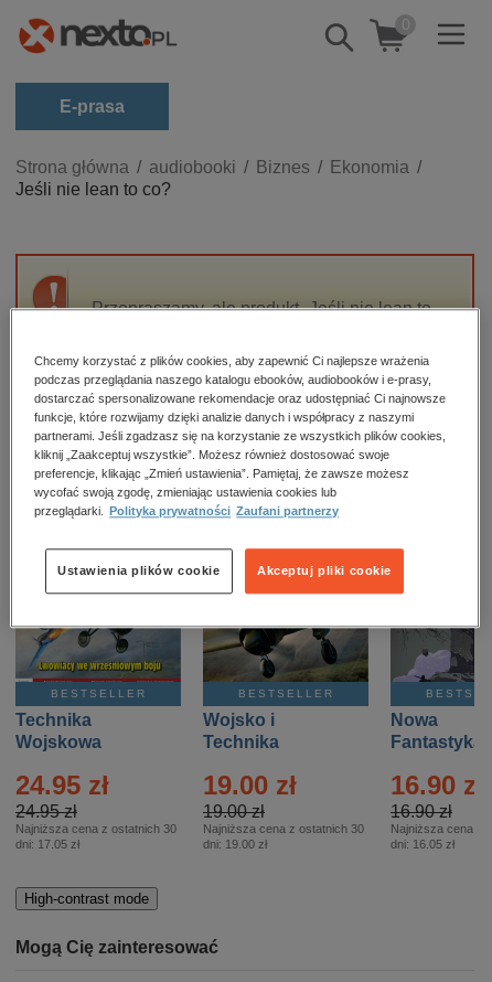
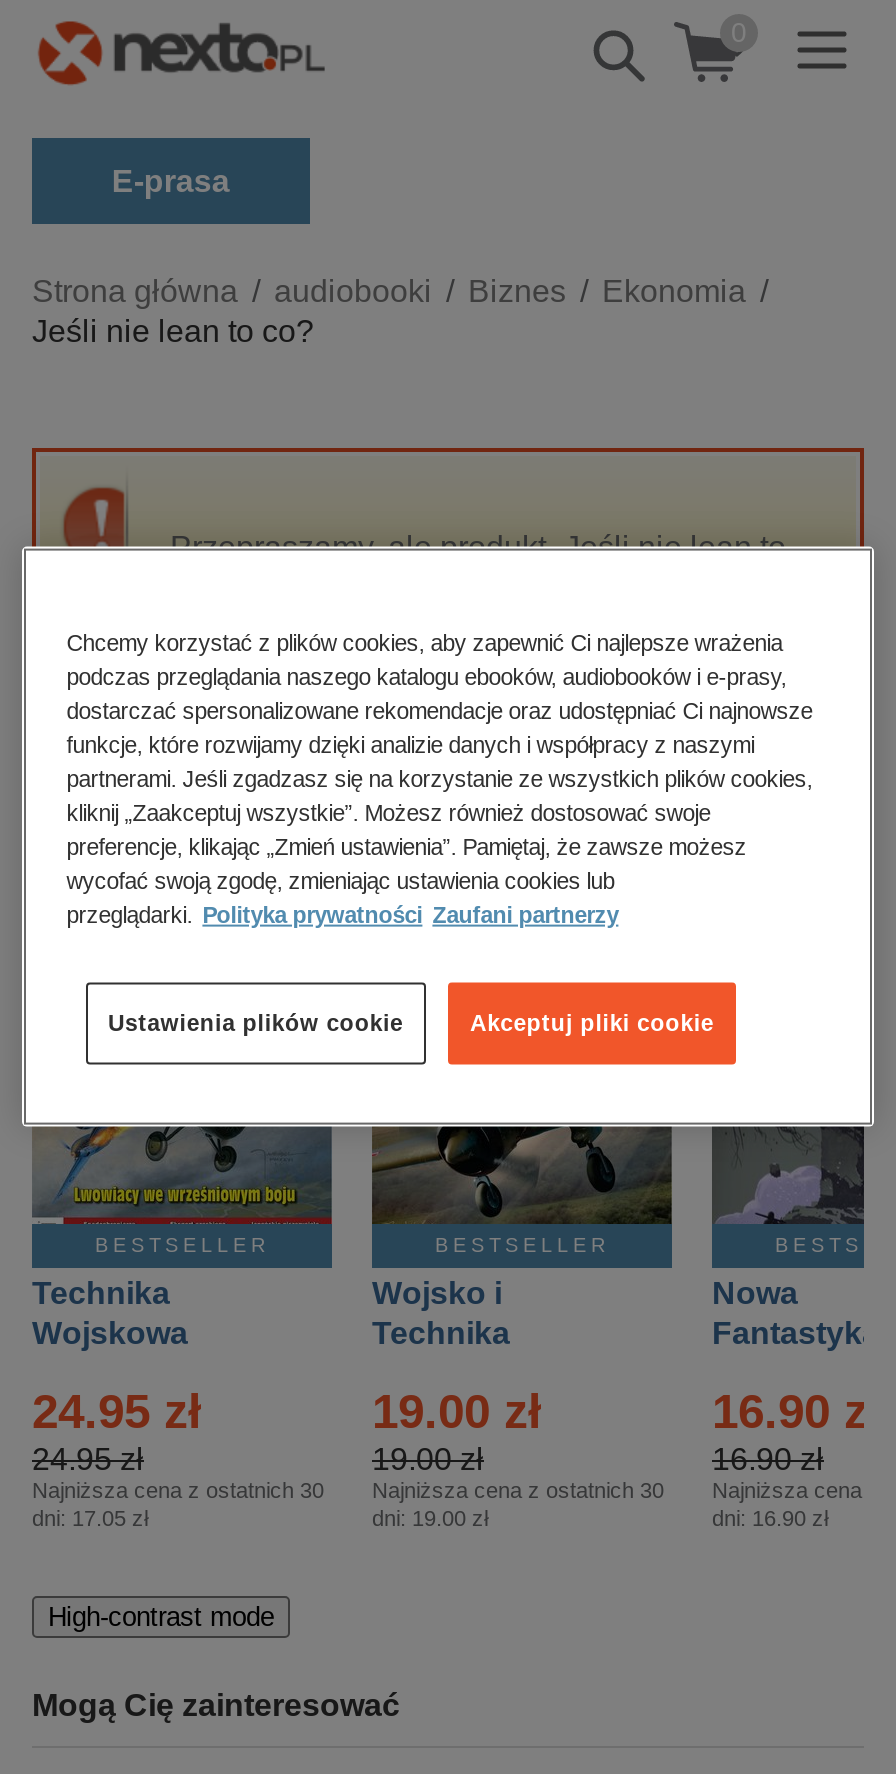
[391,837,454,851] dni: 16.05 zł -> [712,1506,828,1530] dni: 16.90 zł

